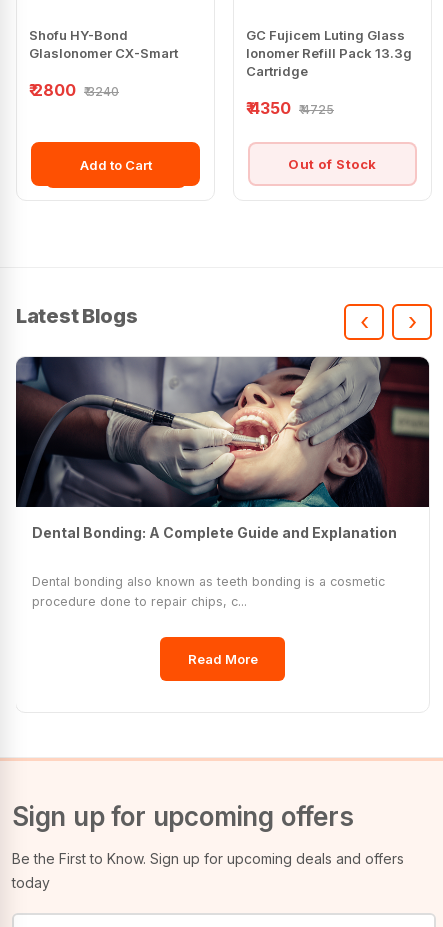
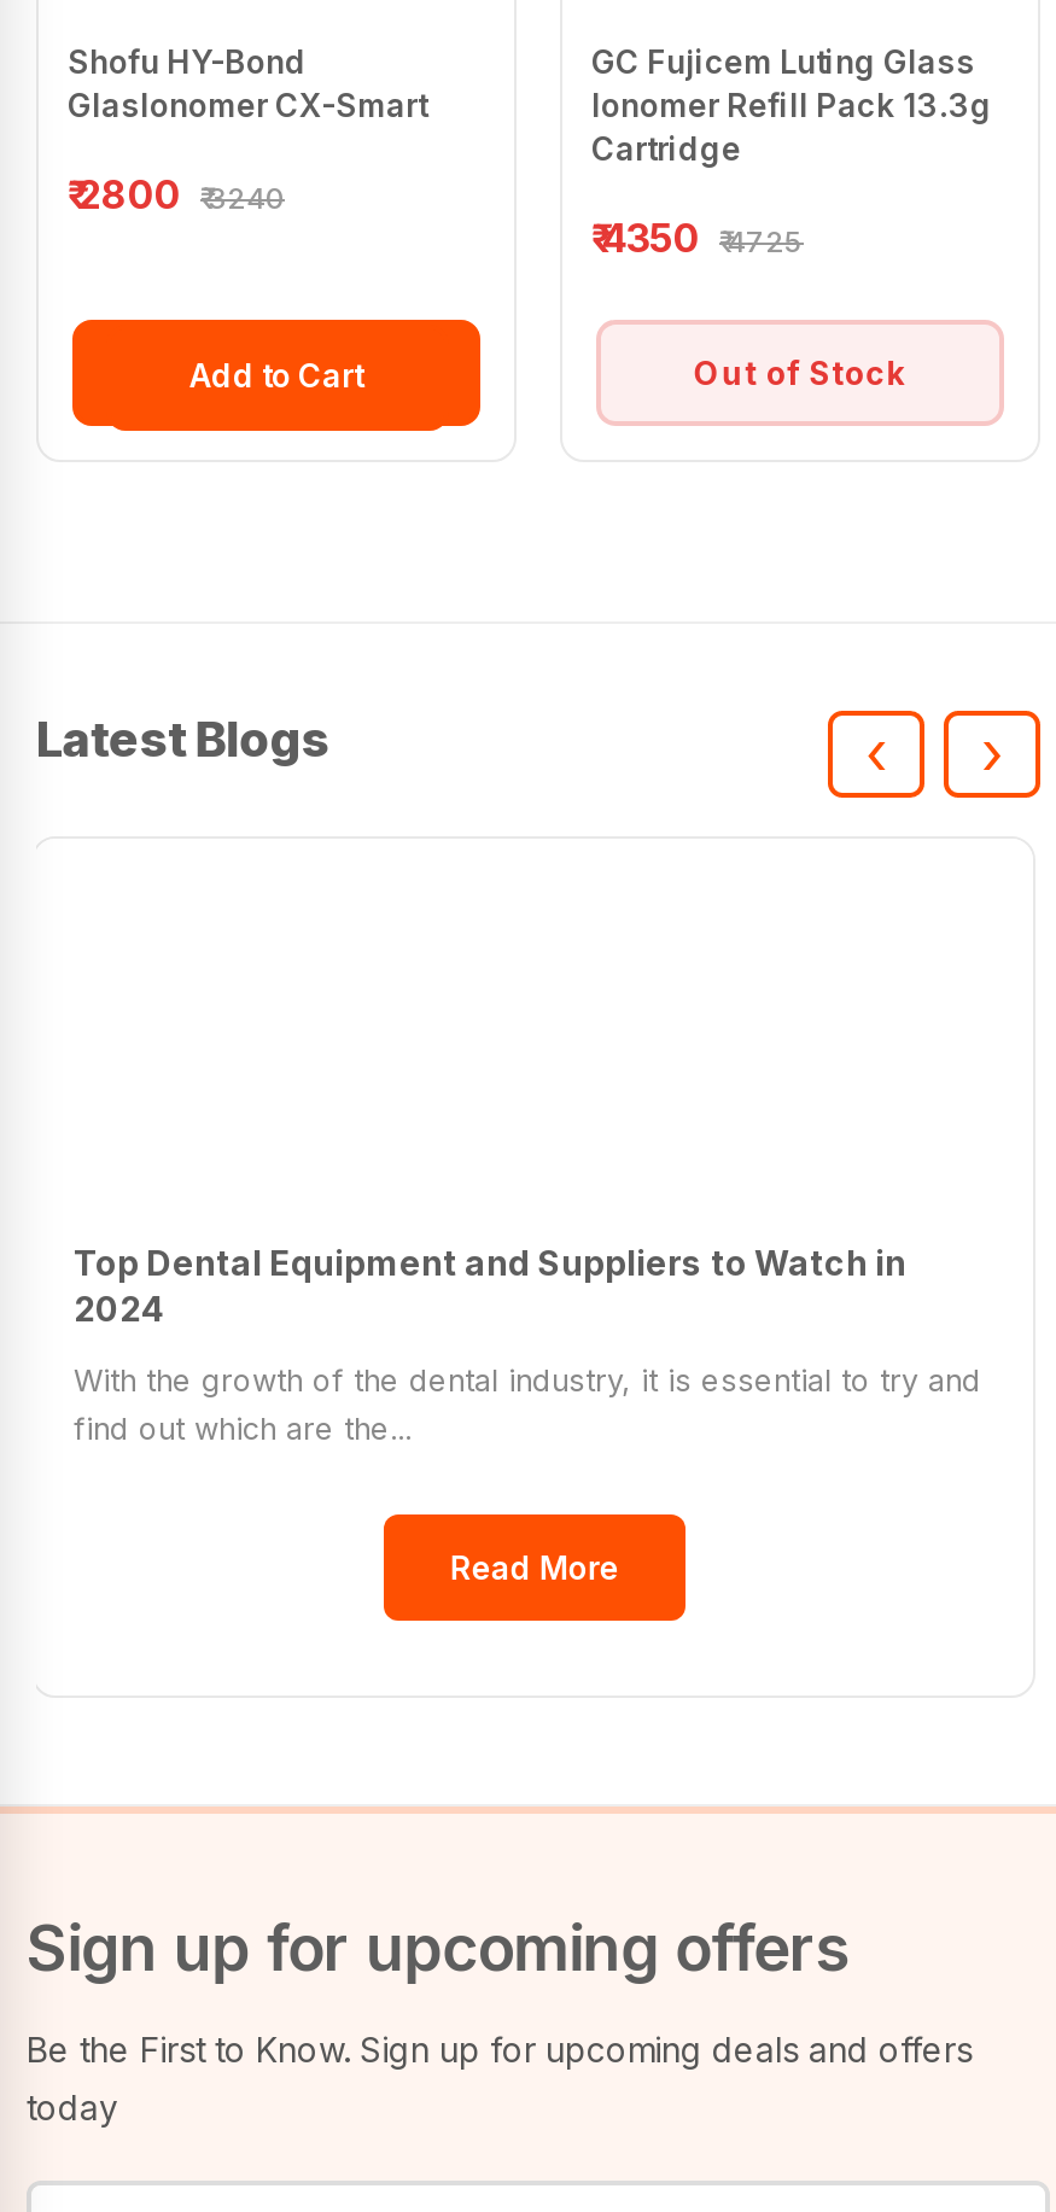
[15,356,430,508] [image] -> none
[32,524,397,541] Dental Bonding: A Complete Guide and Explanation -> [73,1242,906,1329] Top Dental Equipment and Suppliers to Watch in | 2024
[32,574,385,609] Dental bonding also known as teeth bonding is a cosmetic | procedure done to repair chips, c... -> [73,1363,981,1447] With the growth of the dental industry, it is essential to try and | find out which are the...

